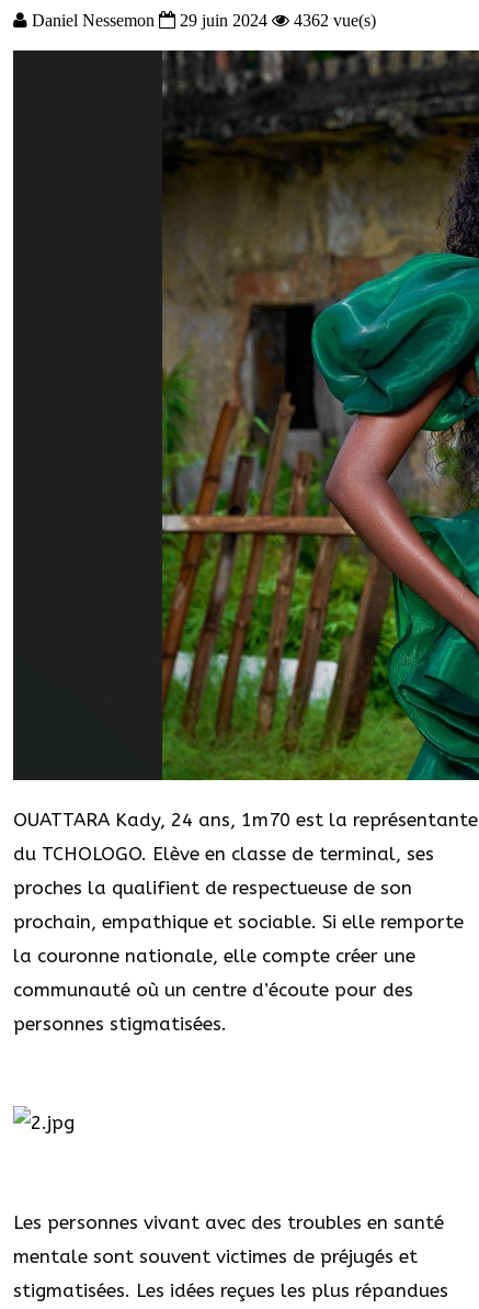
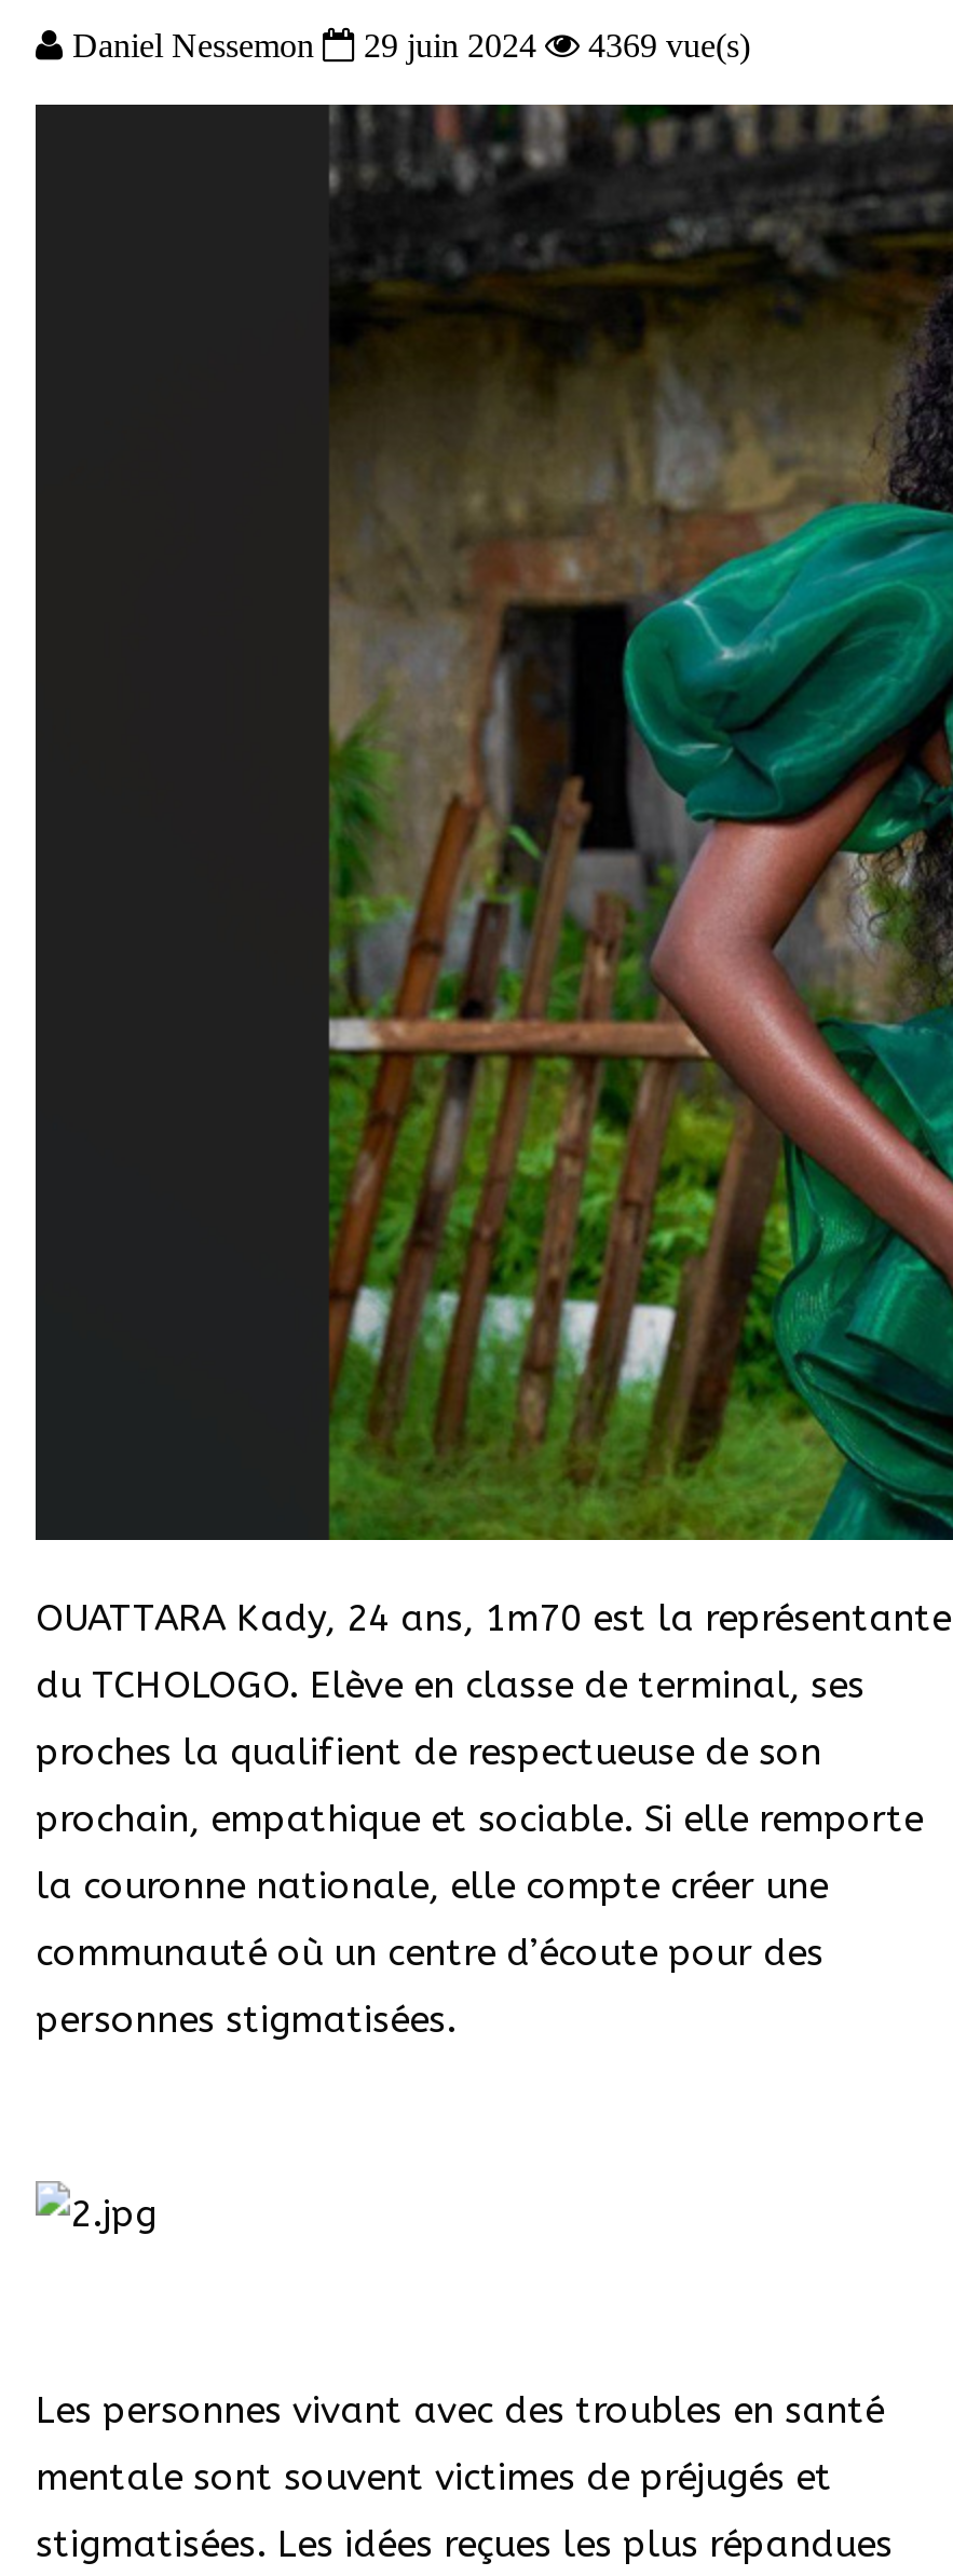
[32,11,376,29] Daniel Nessemon 29 juin 2024 4362 vue(s) -> [72,27,750,63] Daniel Nessemon 29 juin 2024 4369 vue(s)

